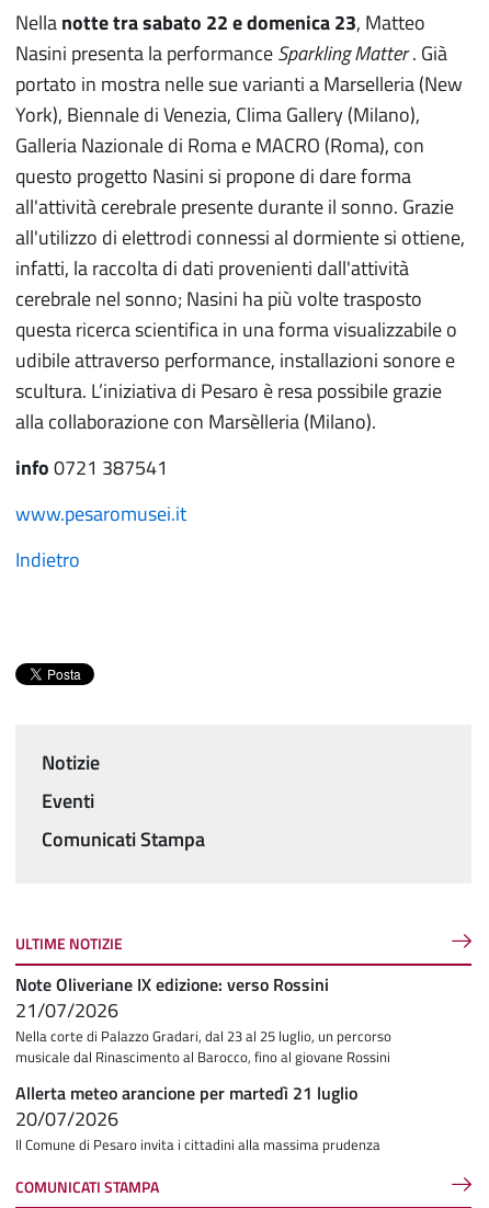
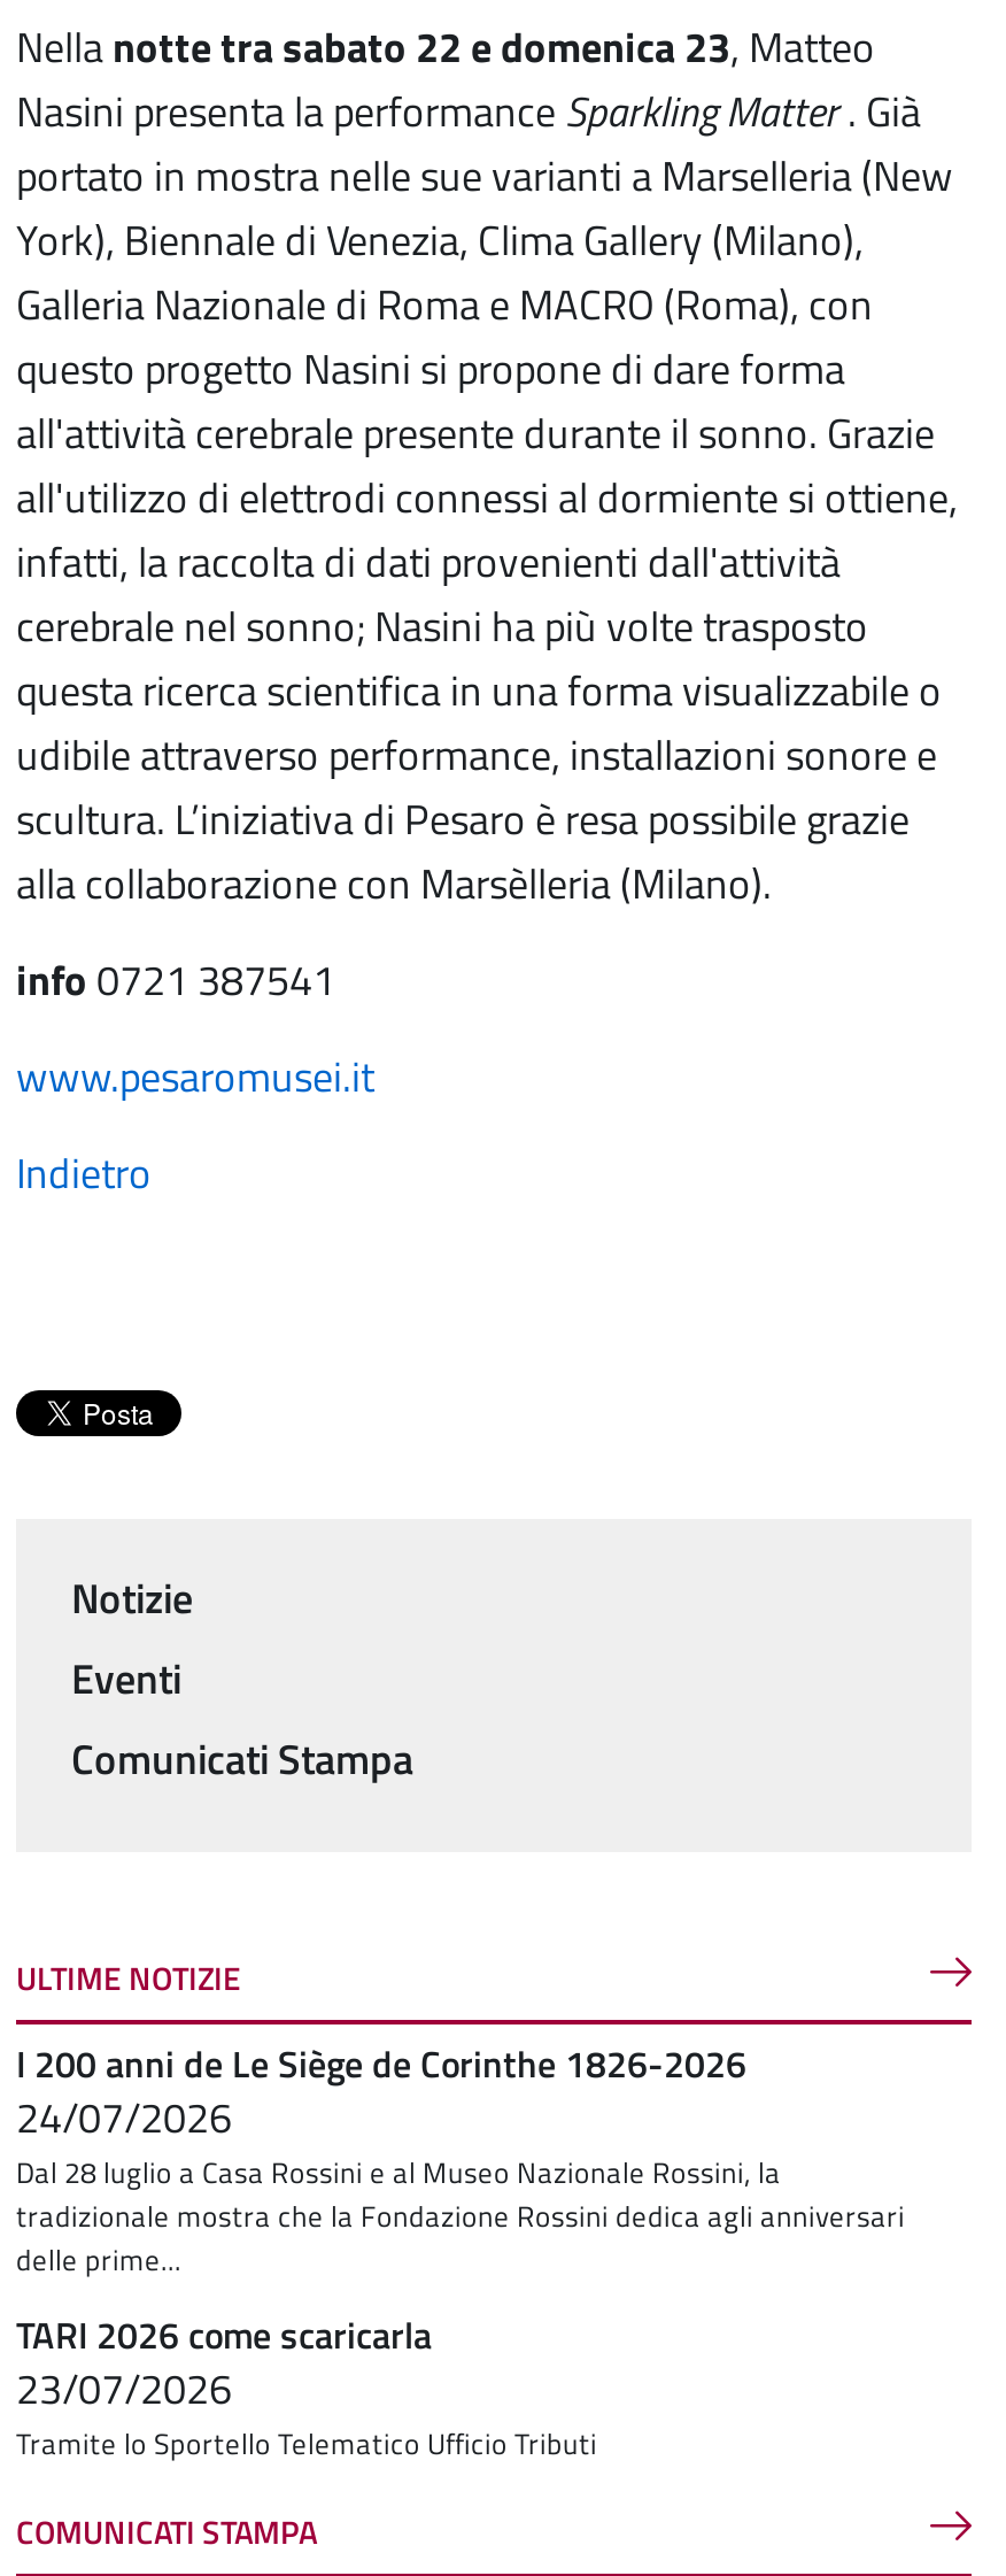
[15,971,391,1068] Note Oliveriane IX edizione: verso Rossini | 21/07/2026 | Nella corte di Palazzo Gradari, dal 23 al 25 luglio, un percorso | musicale dal Rinascimento al Barocco, fino al giovane Rossini -> [16,2036,905,2282] I 200 anni de Le Siège de Corinthe 1826-2026 | 24/07/2026 | Dal 28 luglio a Casa Rossini e al Museo Nazionale Rossini, la | tradizionale mostra che la Fondazione Rossini dedica agli anniversari | delle prime...
[15,1080,380,1156] Allerta meteo arancione per martedì 21 luglio | 20/07/2026 | Il Comune di Pesaro invita i cittadini alla massima prudenza -> [16,2308,597,2466] TARI 2026 come scaricarla | 23/07/2026 | Tramite lo Sportello Telematico Ufficio Tributi

